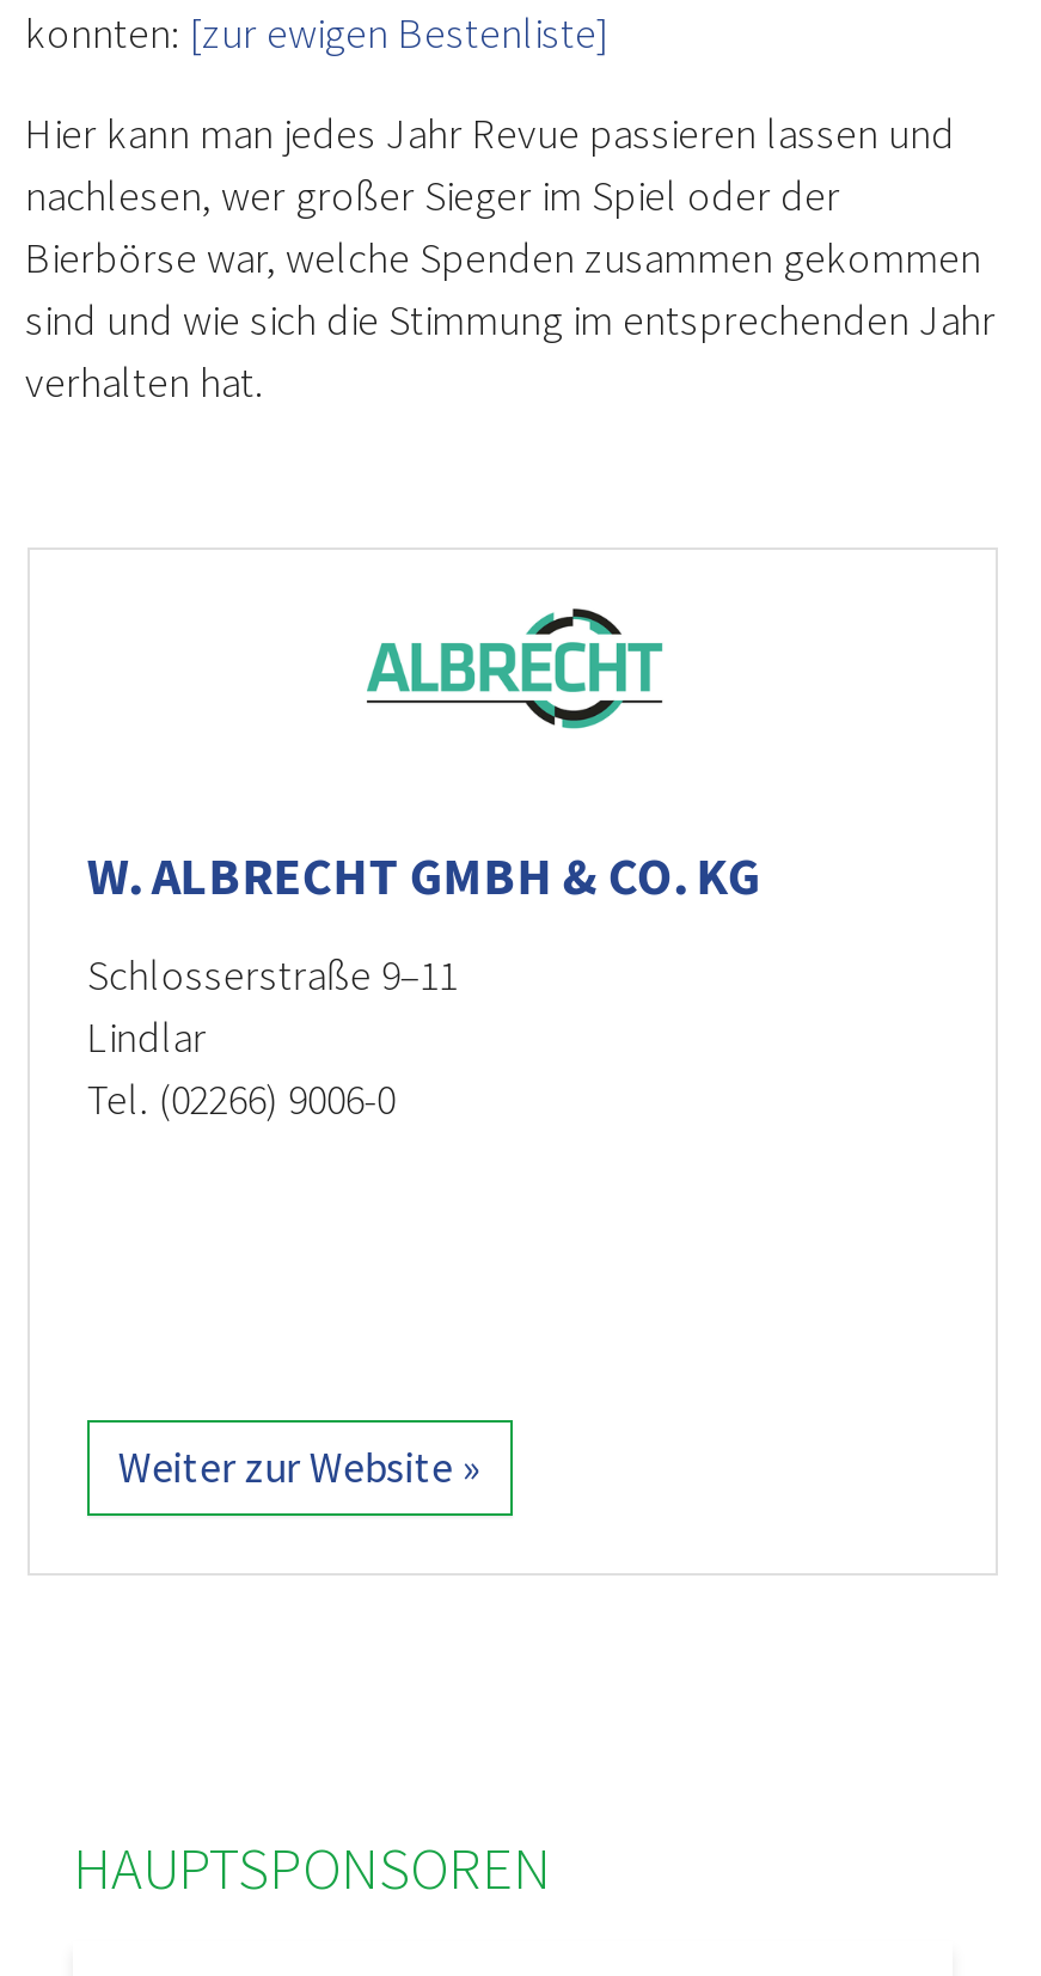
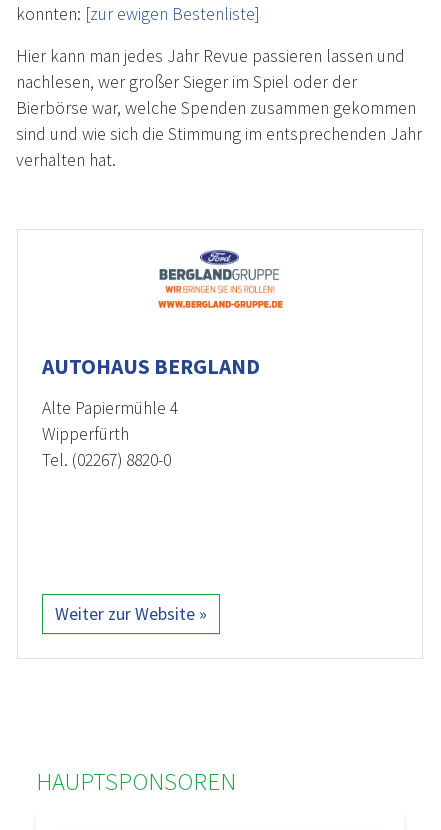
[365,598,666,736] [image] -> [157,249,284,309] [image]
[87,844,761,909] W. ALBRECHT GMBH & CO. KG -> [42,353,260,380] AUTOHAUS BERGLAND
[87,949,458,1126] Schlosserstraße 9–11 | Lindlar | Tel. (02266) 9006-0 -> [42,397,178,471] Alte Papiermühle 4 | Wipperfürth | Tel. (02267) 8820-0

